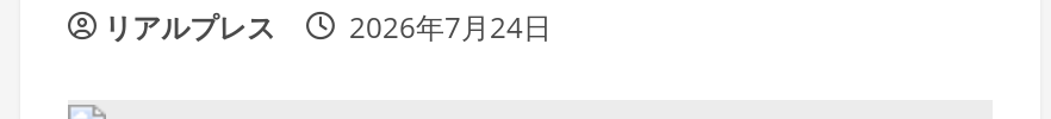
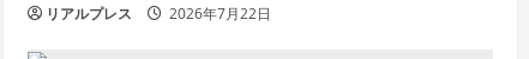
[104,8,552,49] リアルプレス 2026年7月24日 -> [46,4,271,24] リアルプレス 2026年7月22日

